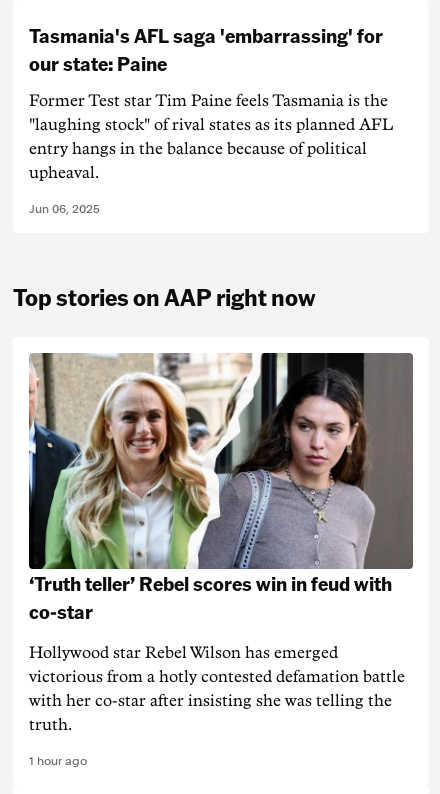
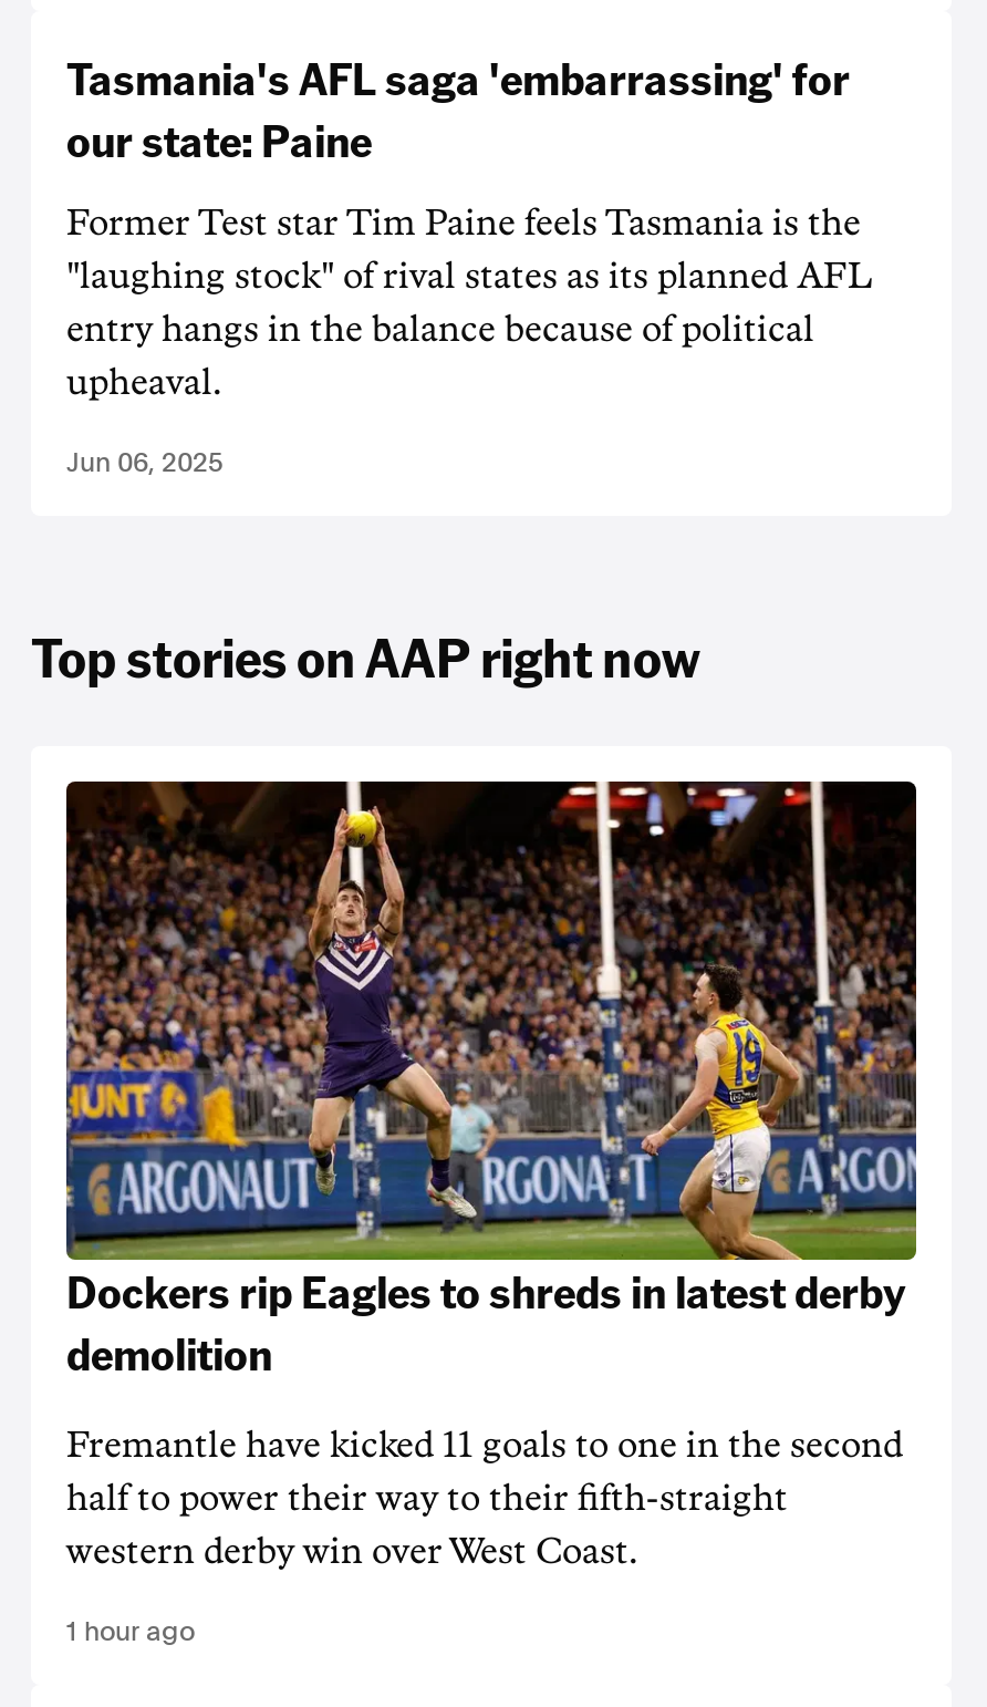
[28,352,414,733] [image] | ‘Truth teller’ Rebel scores win in feud with | co-star | Hollywood star Rebel Wilson has emerged | victorious from a hotly contested defamation battle | with her co-star after insisting she was telling the | truth. -> [64,779,918,1570] [image] | Dockers rip Eagles to shreds in latest derby | demolition | Fremantle have kicked 11 goals to one in the second | half to power their way to their fifth-straight | western derby win over West Coast.

